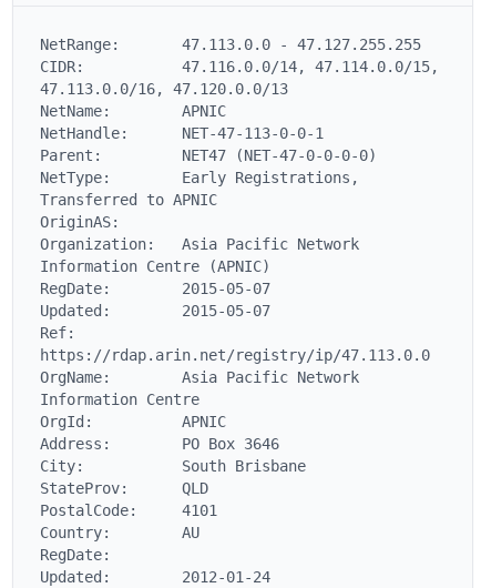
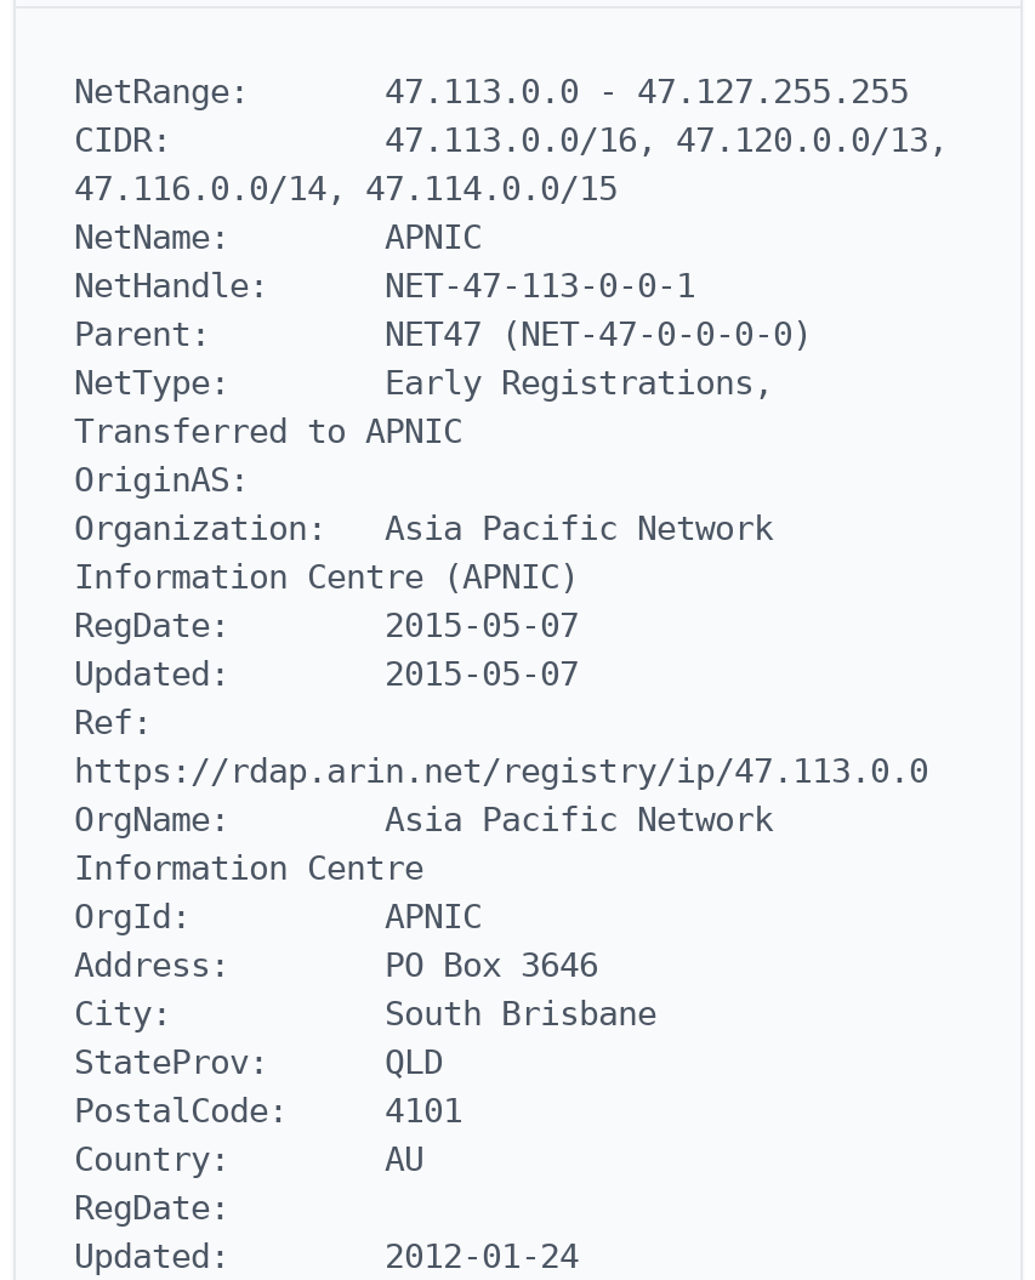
[40,58,439,75] CIDR: 47.116.0.0/14, 47.114.0.0/15, -> [74,120,948,159] CIDR: 47.113.0.0/16, 47.120.0.0/13,
[40,80,288,98] 47.113.0.0/16, 47.120.0.0/13 -> [74,169,618,207] 47.116.0.0/14, 47.114.0.0/15

